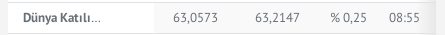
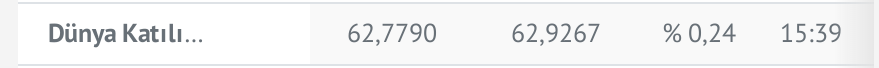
[172,9,217,26] 63,0573 -> [347,16,437,50] 62,7790
[254,9,299,26] 63,2147 -> [511,16,601,50] 62,9267
[330,9,367,26] % 0,25 -> [662,16,736,50] % 0,24
[389,9,420,26] 08:55 -> [780,16,842,50] 15:39

